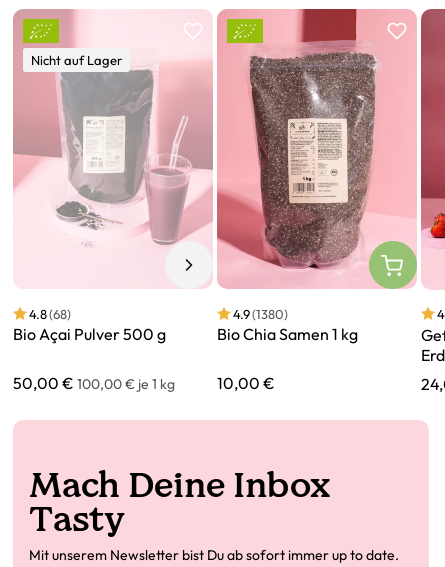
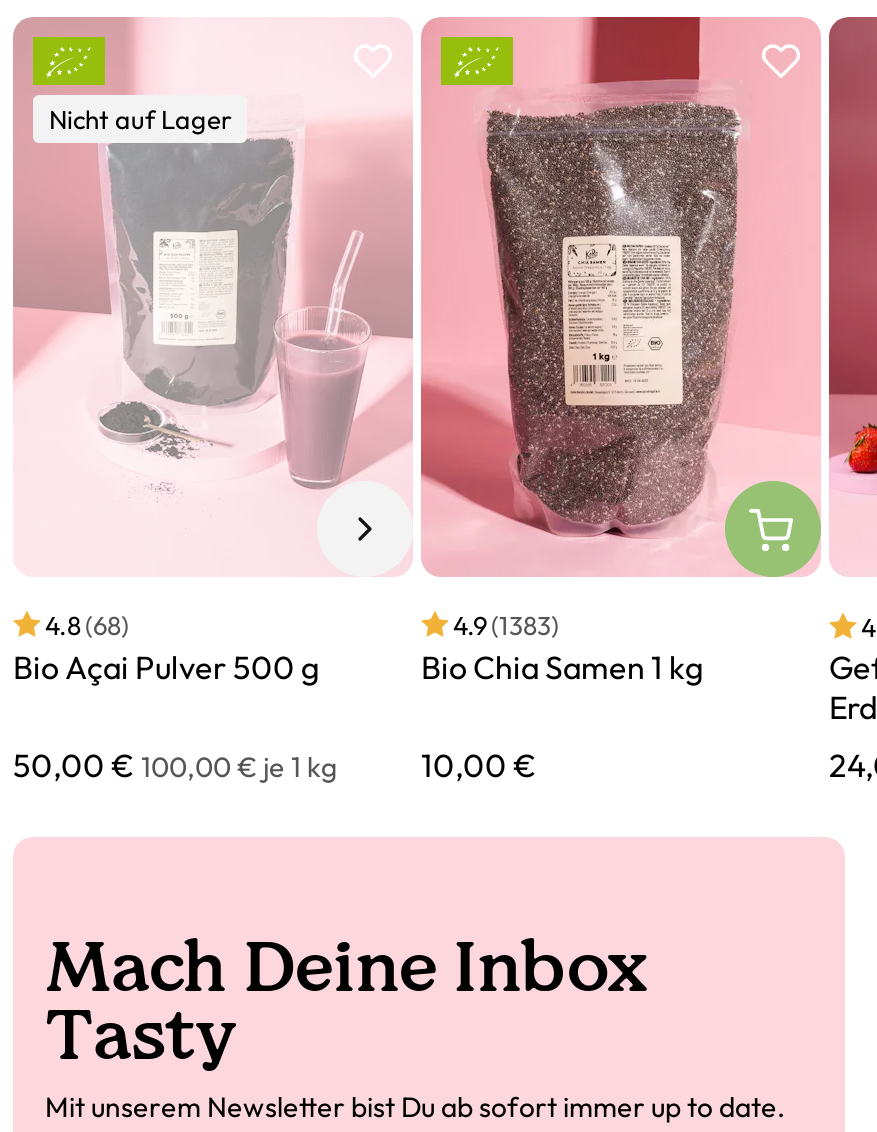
[233,306,288,322] 4.9 (1380) -> [453,610,559,642] 4.9 (1383)

